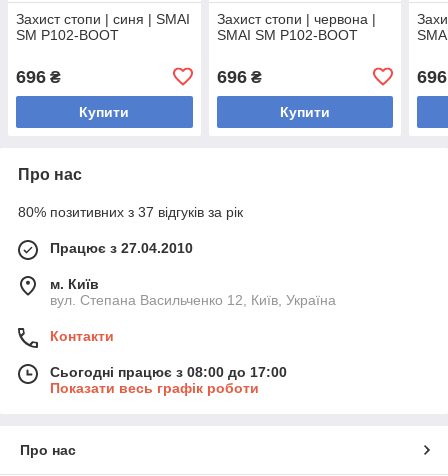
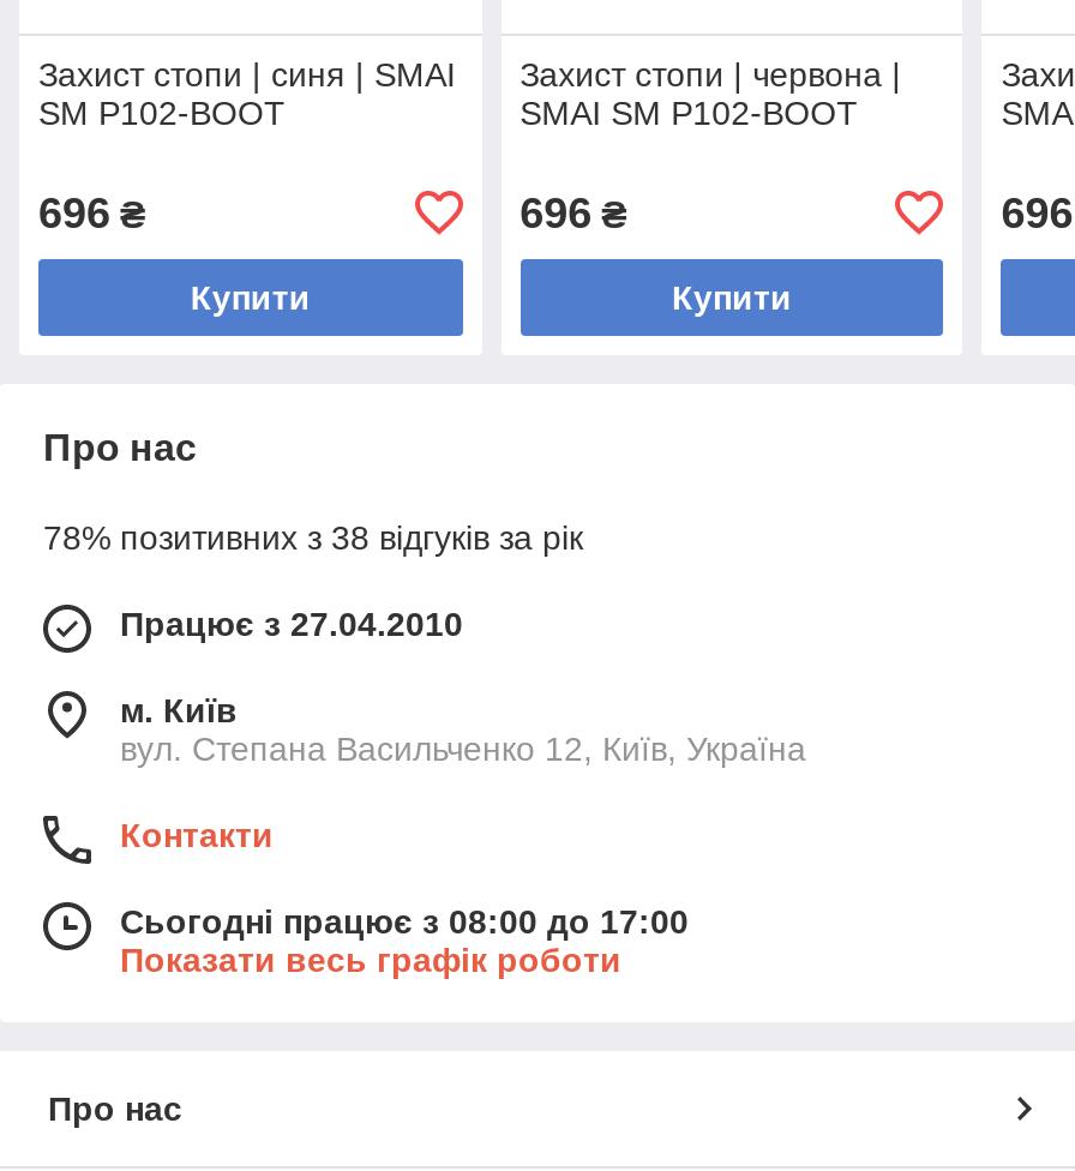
[18,204,243,220] 80% позитивних з 37 відгуків за рік -> [43,518,583,556] 78% позитивних з 38 відгуків за рік

